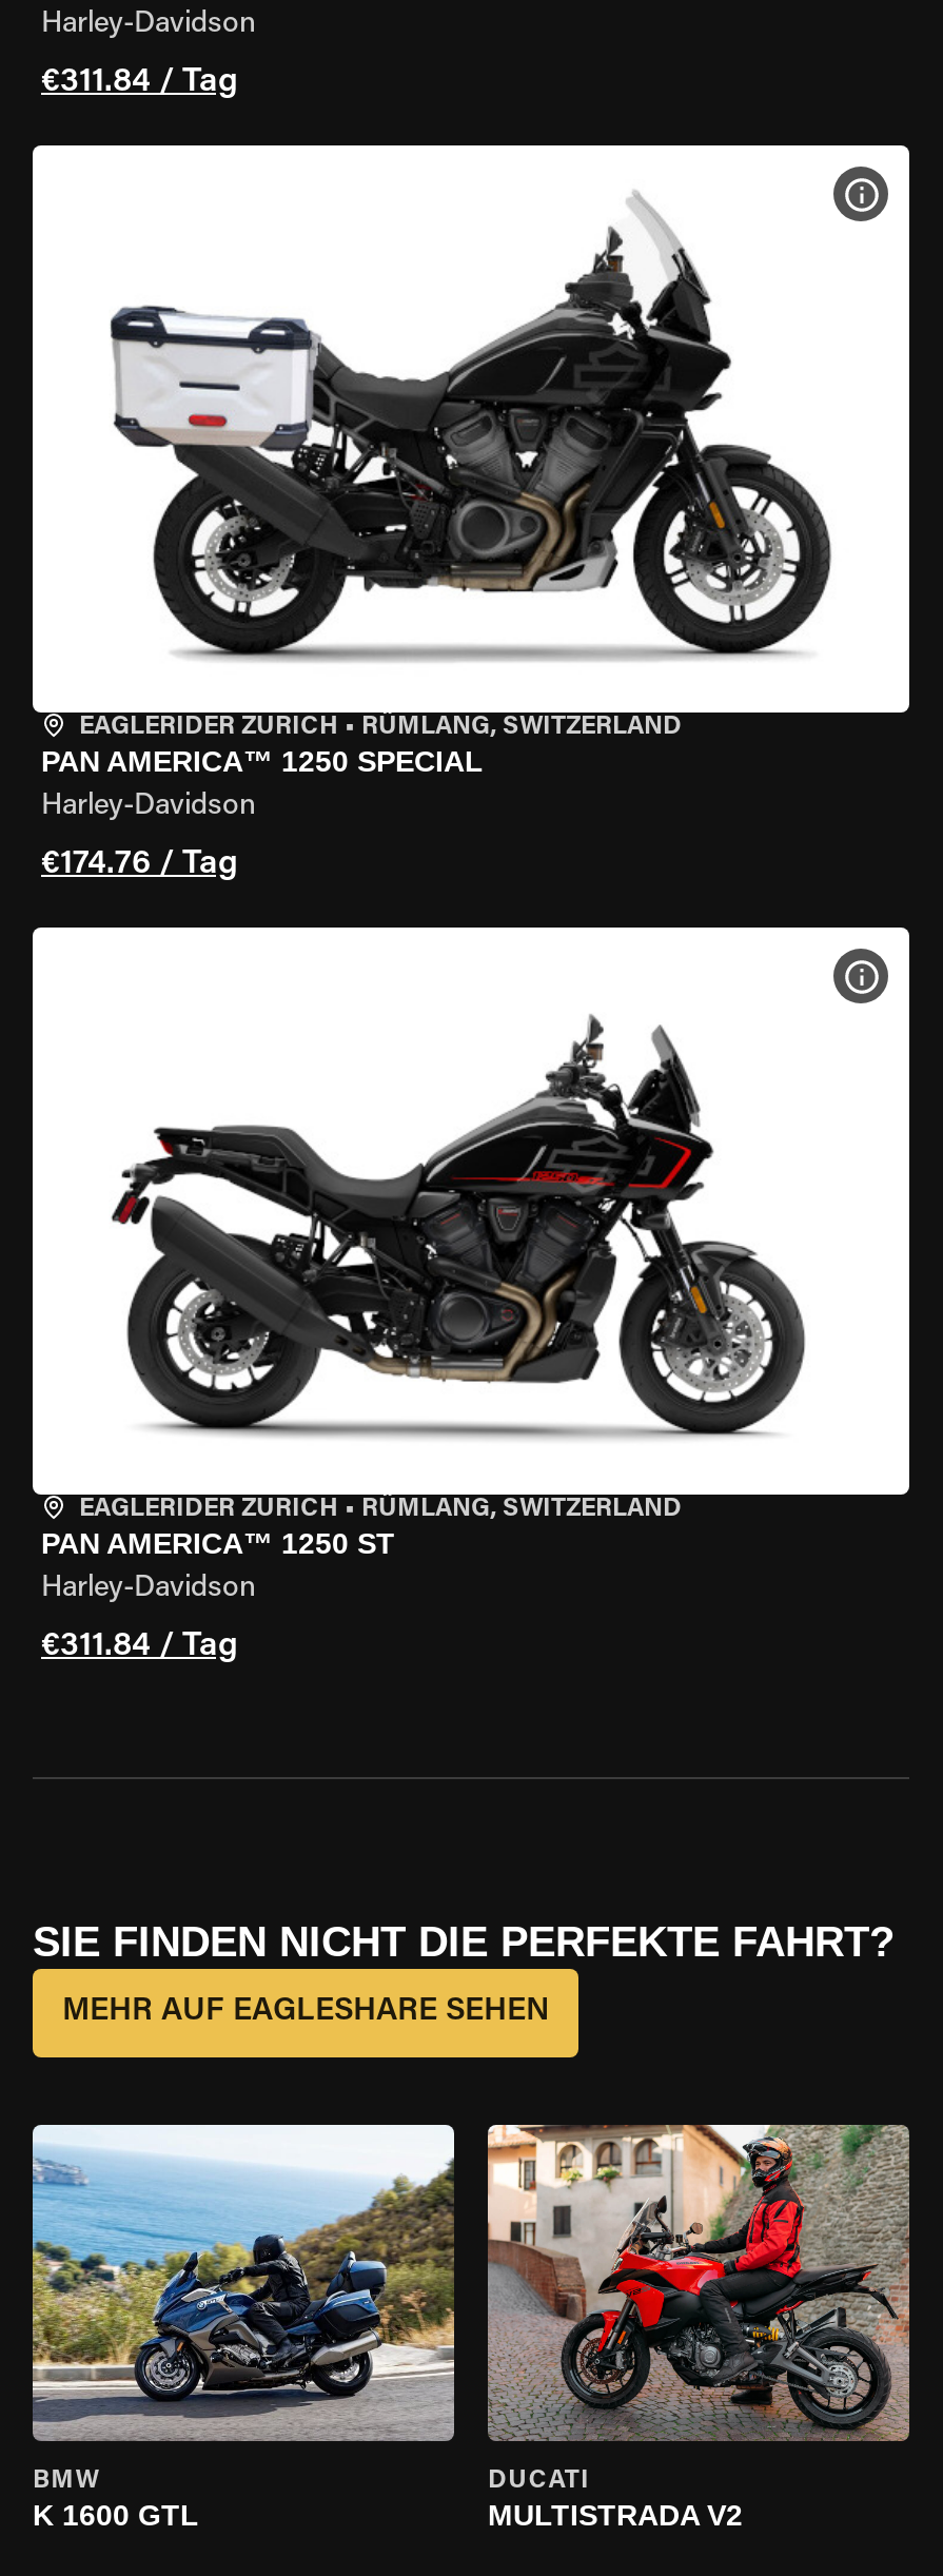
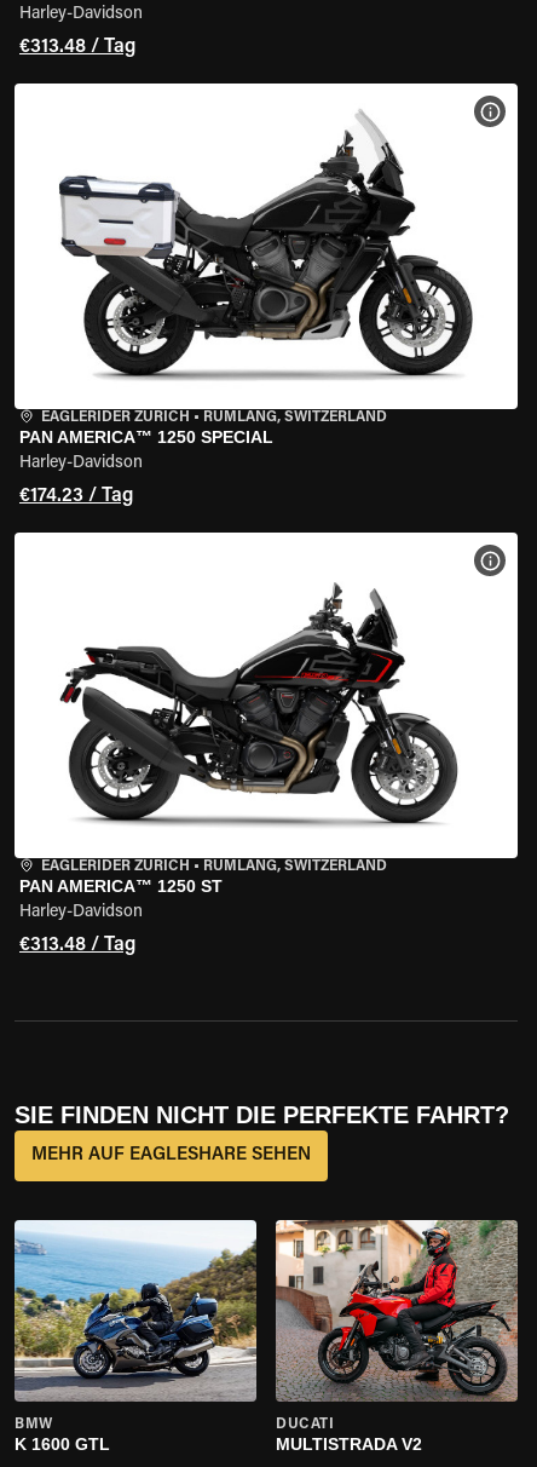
[41,65,237,99] €311.84 / Tag -> [19,38,135,57] €313.48 / Tag
[41,847,237,881] €174.76 / Tag -> [19,487,133,506] €174.23 / Tag
[41,1629,237,1663] €311.84 / Tag -> [19,936,135,955] €313.48 / Tag

